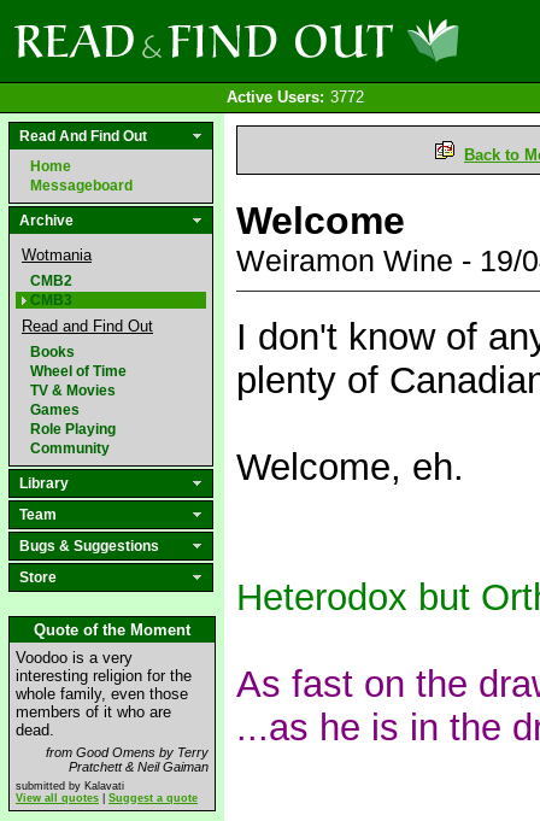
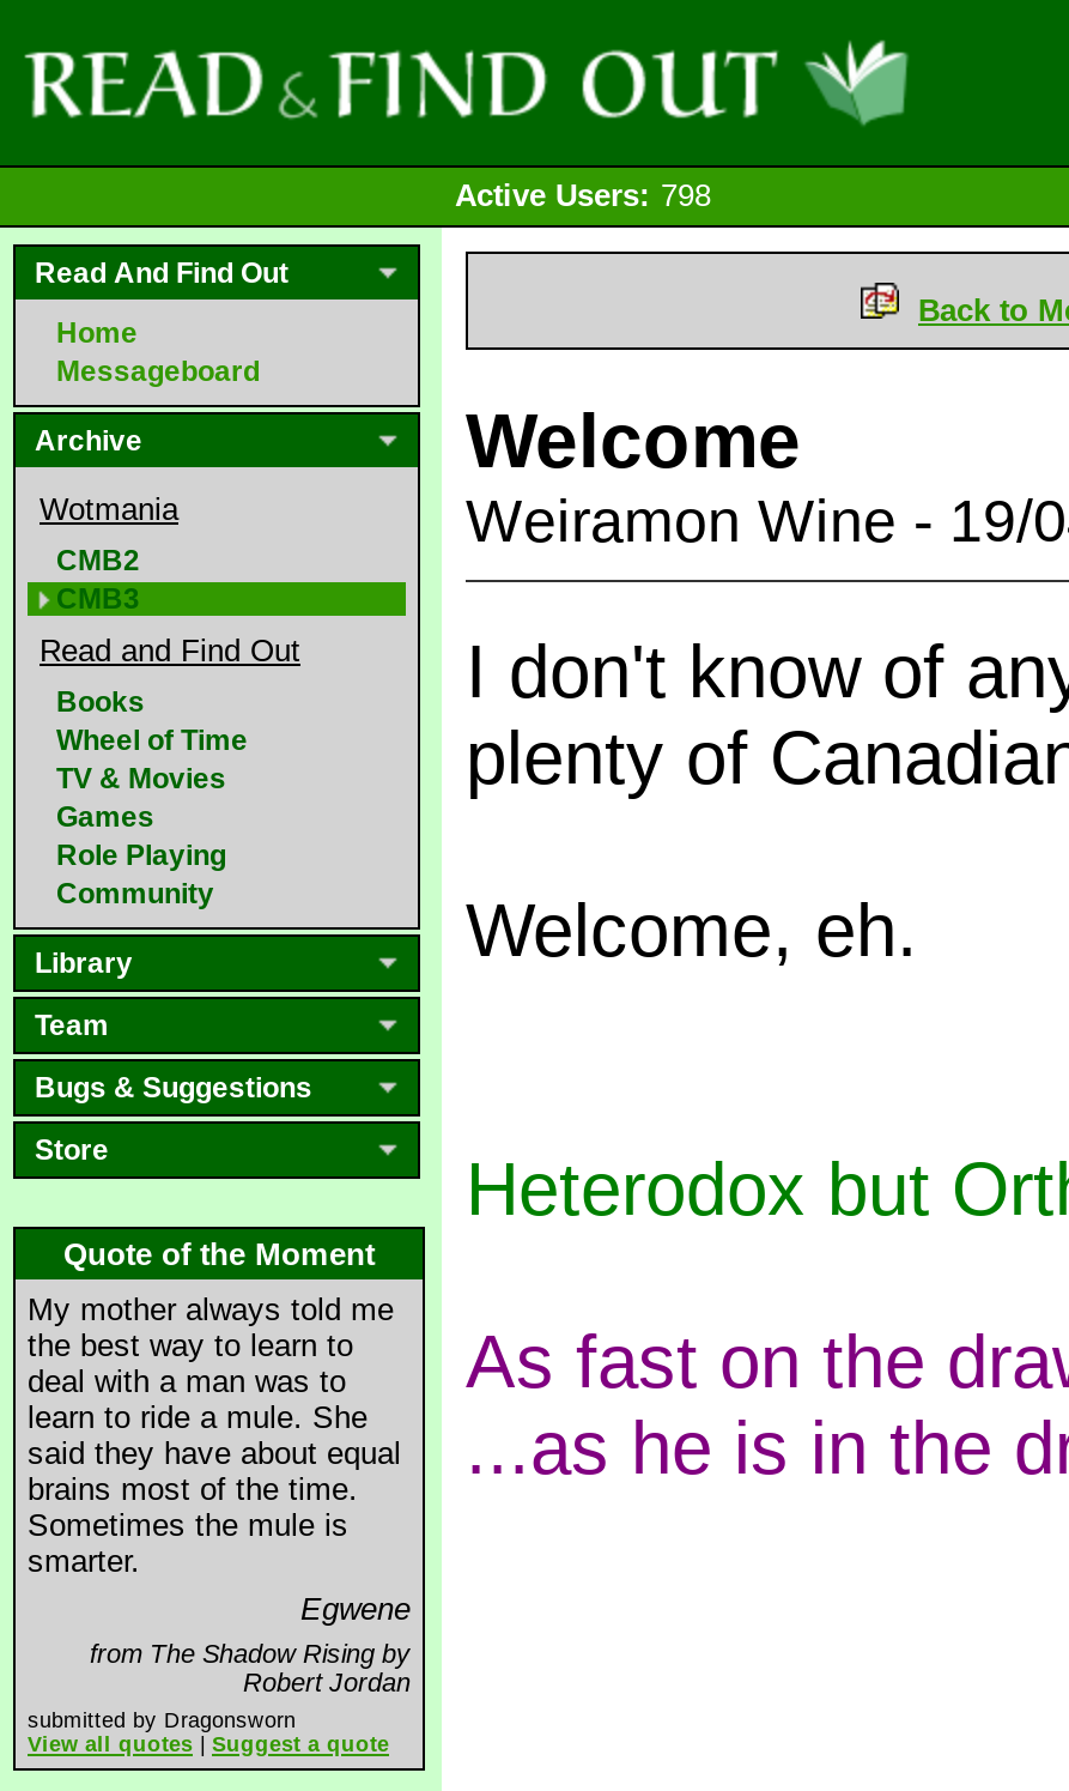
[227,88,364,106] Active Users: 3772 -> [455,177,711,213] Active Users: 798
[16,649,209,792] Voodoo is a very | interesting religion for the | whole family, even those | members of it who are | dead. | from Good Omens by Terry | Pratchett & Neil Gaiman | submitted by Kalavati -> [28,1291,411,1732] My mother always told me | the best way to learn to | deal with a man was to | learn to ride a mule. She | said they have about equal | brains most of the time. | Sometimes the mule is | smarter. | Egwene | from The Shadow Rising by | Robert Jordan | submitted by Dragonsworn

